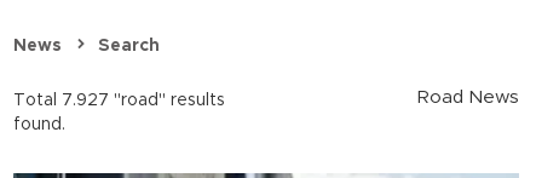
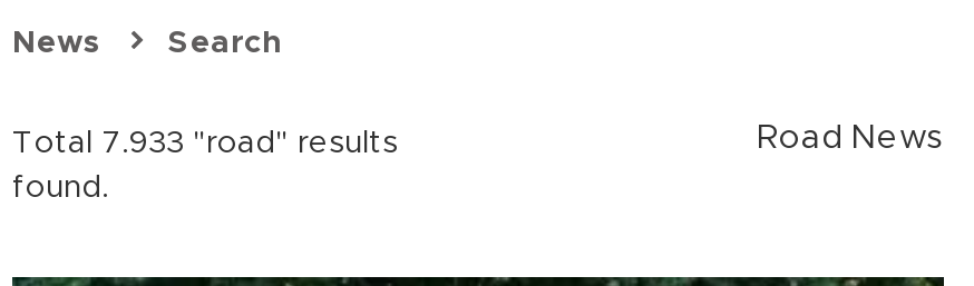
[13,92,225,109] Total 7.927 "road" results -> [12,129,398,160] Total 7.933 "road" results

